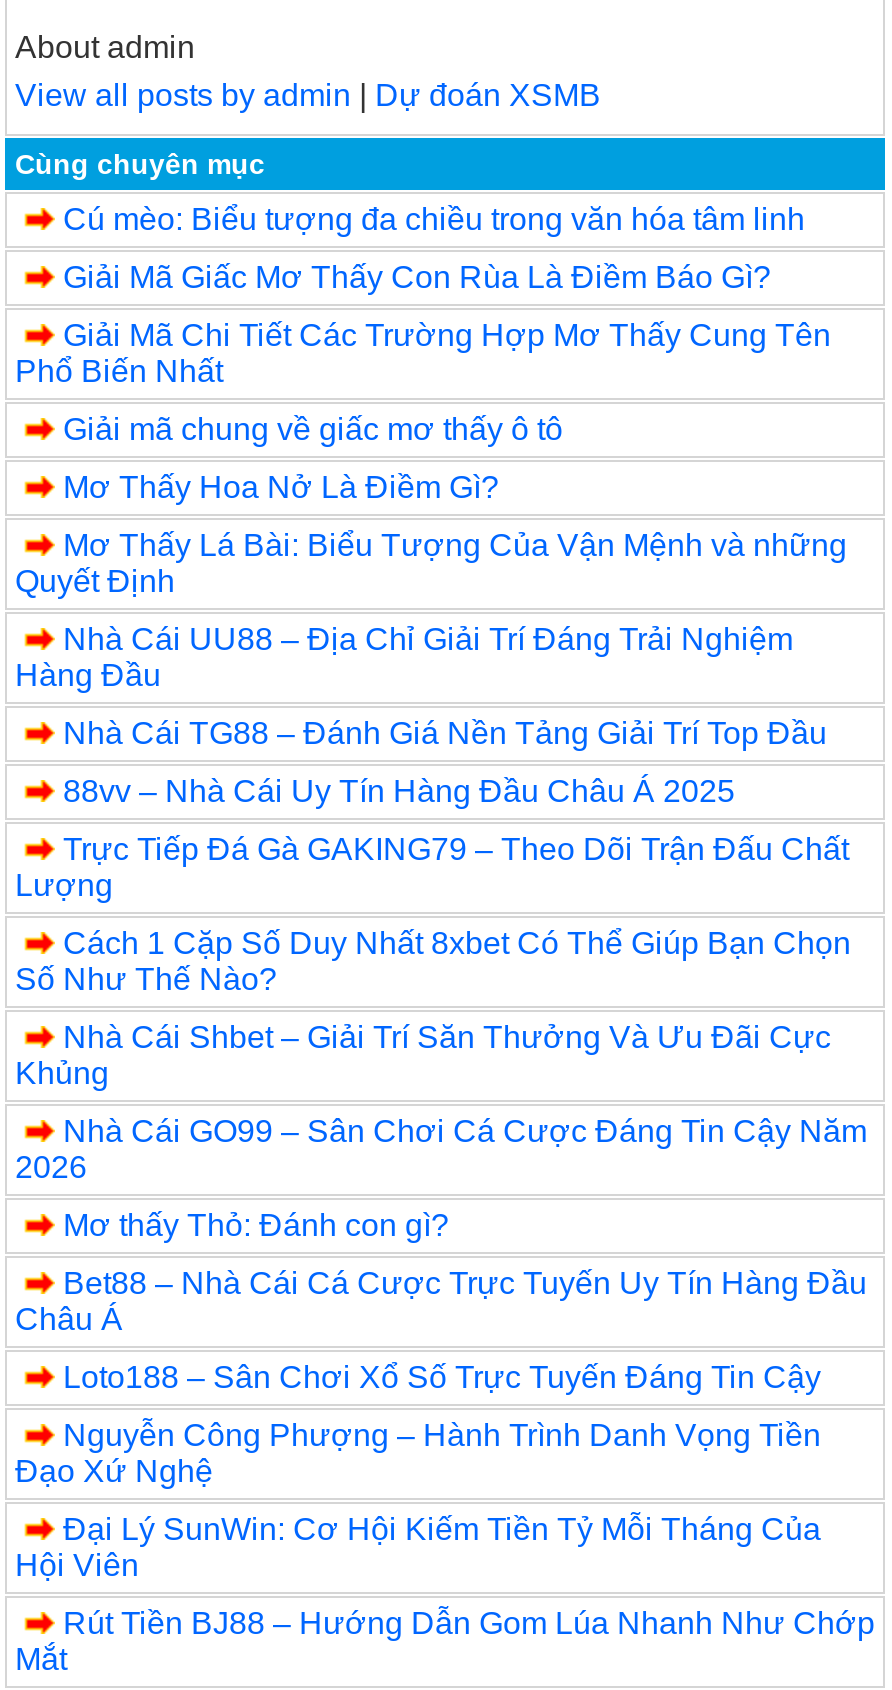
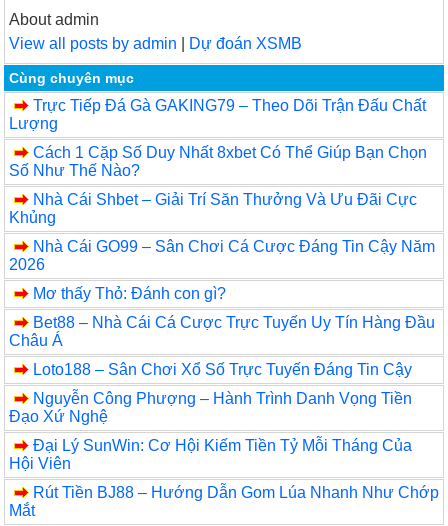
[15,201,847,807] Cú mèo: Biểu tượng đa chiều trong văn hóa tâm linh | Giải Mã Giấc Mơ Thấy Con Rùa Là Điềm Báo Gì? | Giải Mã Chi Tiết Các Trường Hợp Mơ Thấy Cung Tên | Phổ Biến Nhất | Giải mã chung về giấc mơ thấy ô tô | Mơ Thấy Hoa Nở Là Điềm Gì? | Mơ Thấy Lá Bài: Biểu Tượng Của Vận Mệnh và những | Quyết Định | Nhà Cái UU88 – Địa Chỉ Giải Trí Đáng Trải Nghiệm | Hàng Đầu | Nhà Cái TG88 – Đánh Giá Nền Tảng Giải Trí Top Đầu | 88vv – Nhà Cái Uy Tín Hàng Đầu Châu Á 2025 -> none

